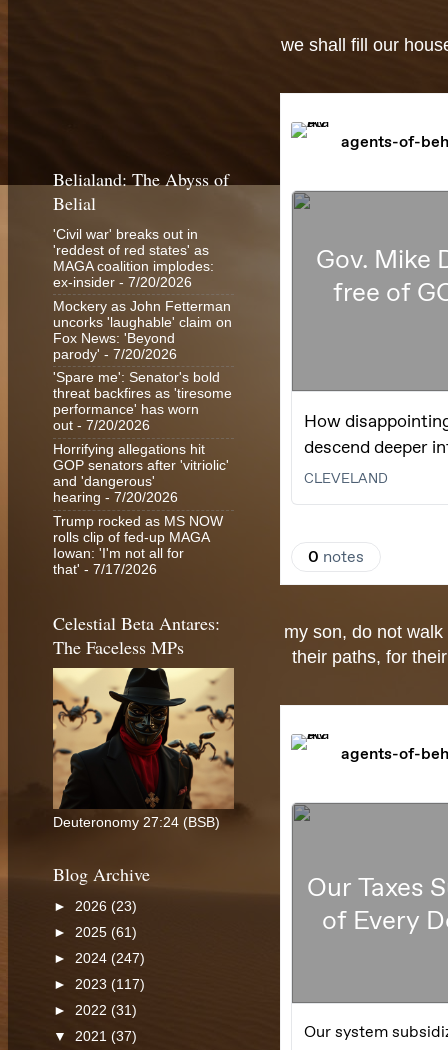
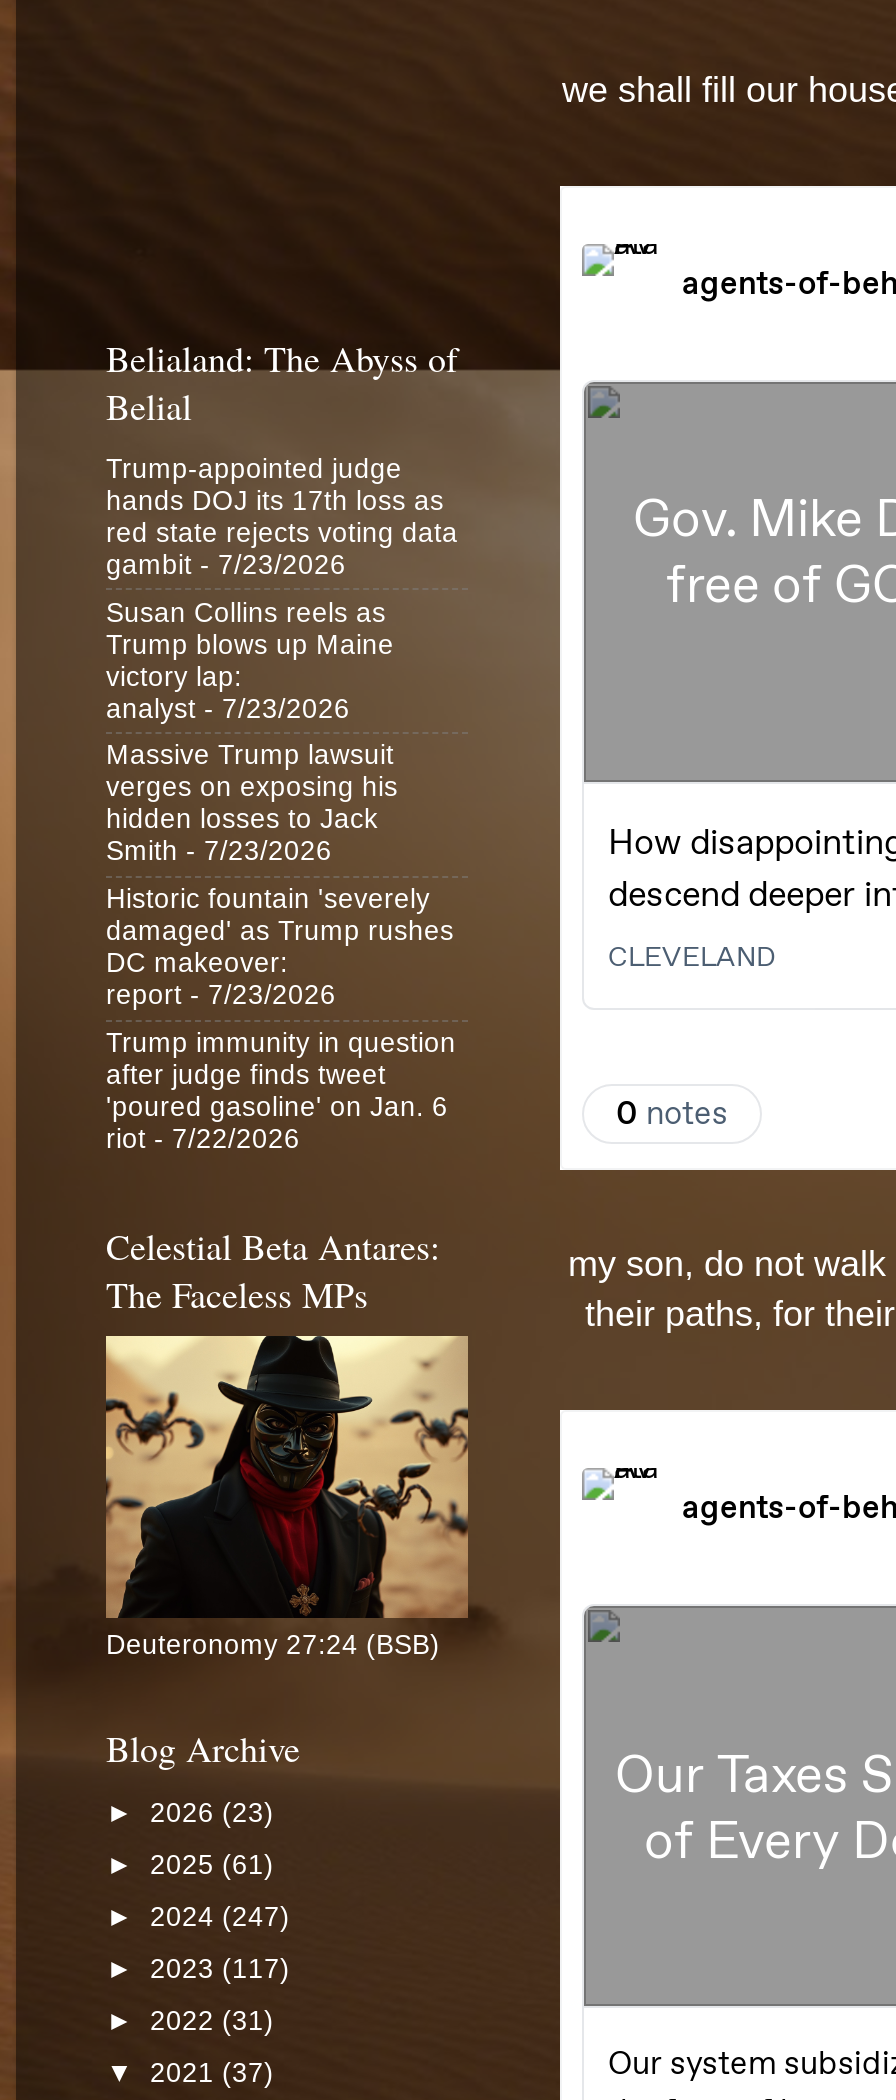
[53,227,214,290] 'Civil war' breaks out in | 'reddest of red states' as | MAGA coalition implodes: | ex-insider - 7/20/2026 -> [106,454,458,580] Trump-appointed judge | hands DOJ its 17th loss as | red state rejects voting data | gambit - 7/23/2026
[53,299,232,362] Mockery as John Fetterman | uncorks 'laughable' claim on | Fox News: 'Beyond | parody' - 7/20/2026 -> [106,597,394,723] Susan Collins reels as | Trump blows up Maine | victory lap: | analyst - 7/23/2026
[53,370,232,433] 'Spare me': Senator's bold | threat backfires as 'tiresome | performance' has worn | out - 7/20/2026 -> [106,741,398,867] Massive Trump lawsuit | verges on exposing his | hidden losses to Jack | Smith - 7/23/2026
[53,442,229,505] Horrifying allegations hit | GOP senators after 'vitriolic' | and 'dangerous' | hearing - 7/20/2026 -> [106,884,454,1010] Historic fountain 'severely | damaged' as Trump rushes | DC makeover: | report - 7/23/2026
[53,514,223,577] Trump rocked as MS NOW | rolls clip of fed-up MAGA | Iowan: 'I'm not all for | that' - 7/17/2026 -> [106,1028,456,1154] Trump immunity in question | after judge finds tweet | 'poured gasoline' on Jan. 6 | riot - 7/22/2026

